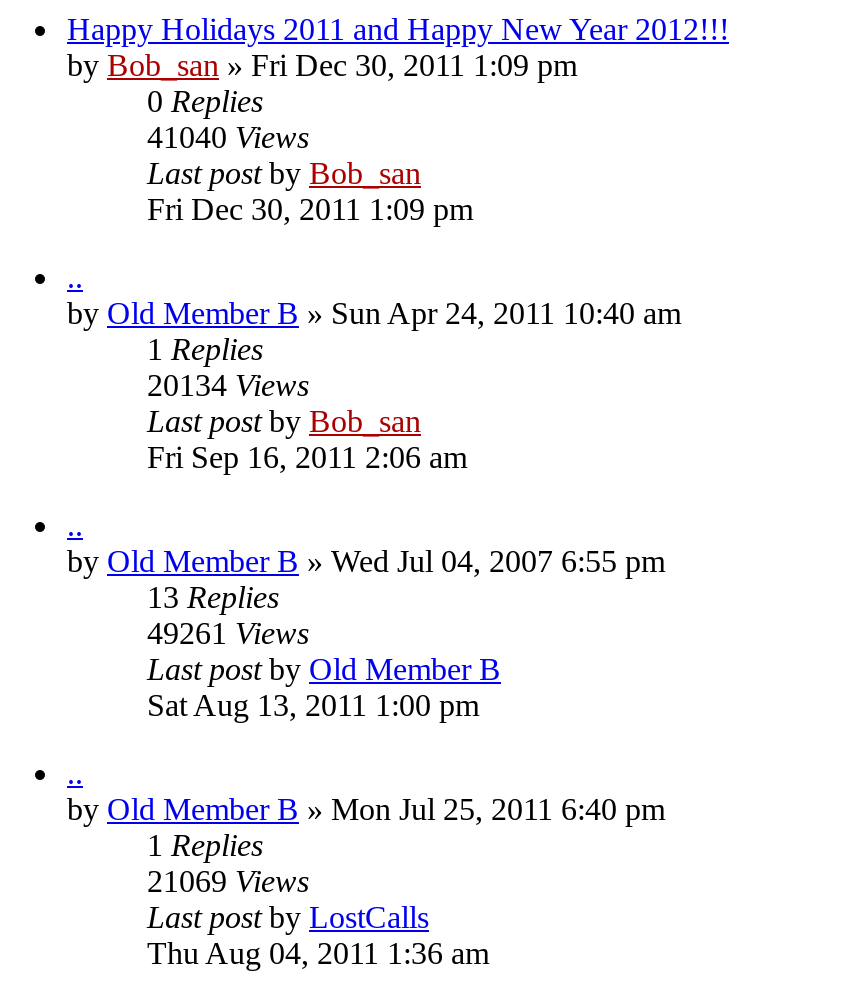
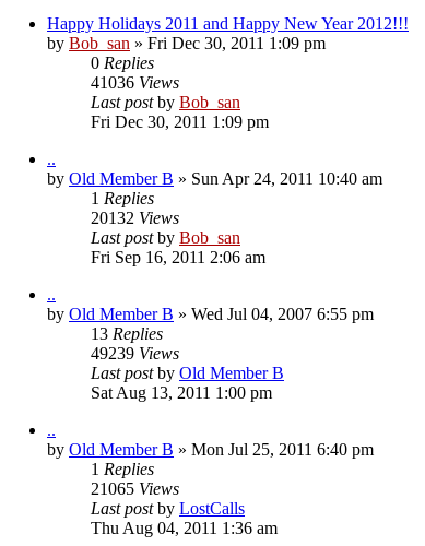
[147,120,309,154] 41040 Views -> [91,73,179,92] 41036 Views
[147,368,309,402] 20134 Views -> [91,208,179,227] 20132 Views
[147,616,309,650] 49261 Views -> [91,344,179,362] 49239 Views
[147,864,309,898] 21069 Views -> [91,479,179,498] 21065 Views

